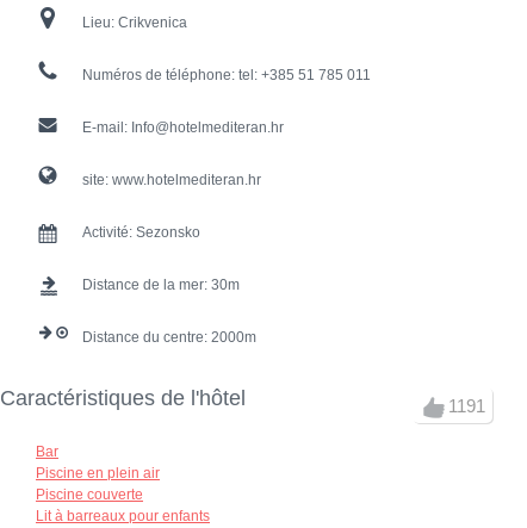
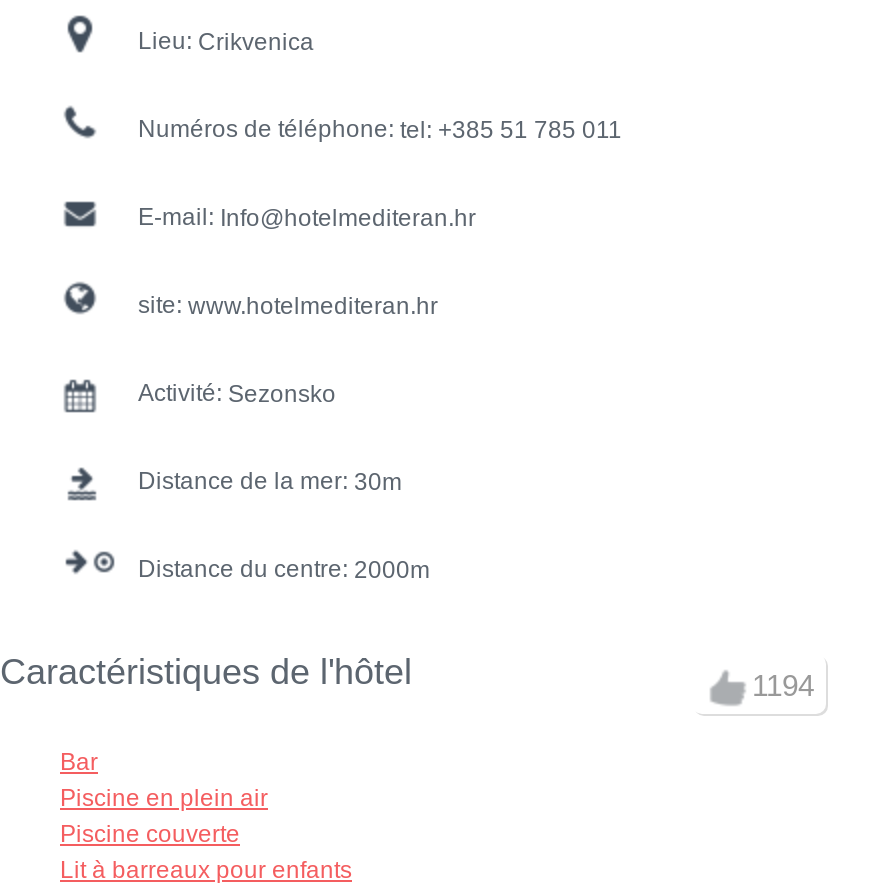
[448,396,485,416] 1191 -> [752,669,814,703] 1194

